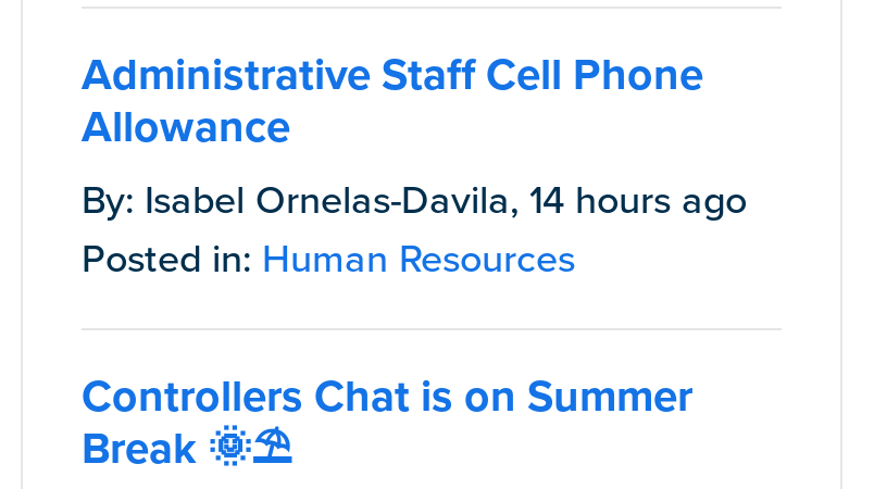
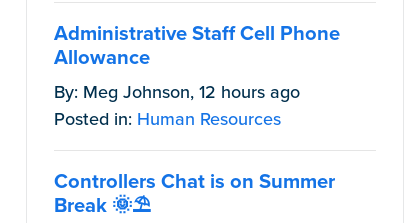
[82,172,747,228] By: Isabel Ornelas-Davila, 14 hours ago -> [54,79,300,104] By: Meg Johnson, 12 hours ago

